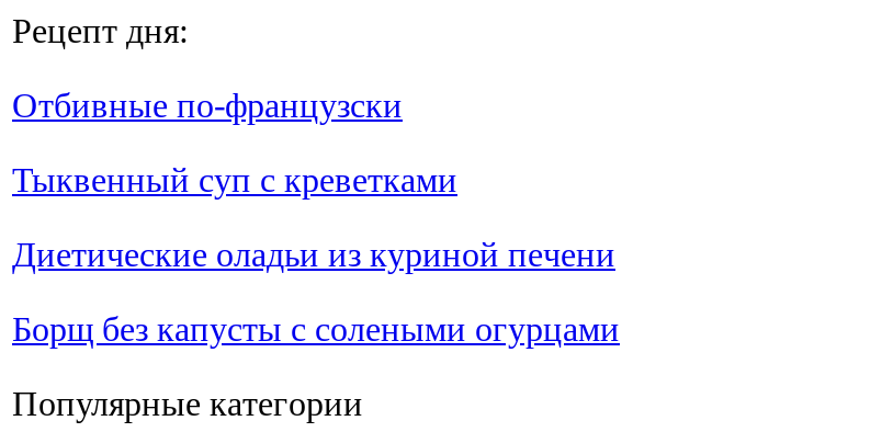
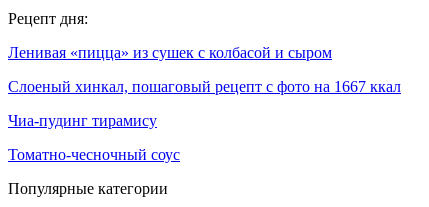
[12,86,403,124] Отбивные по-французски -> [8,44,332,61] Ленивая «пицца» из сушек с колбасой и сыром
[12,161,457,198] Тыквенный суп с креветками -> [8,78,401,95] Слоеный хинкал, пошаговый рецепт с фото на 1667 ккал
[12,236,615,273] Диетические оладьи из куриной печени -> [8,112,157,129] Чиа-пудинг тирамису
[12,310,620,347] Борщ без капусты с солеными огурцами -> [8,146,180,163] Томатно-чесночный соус

